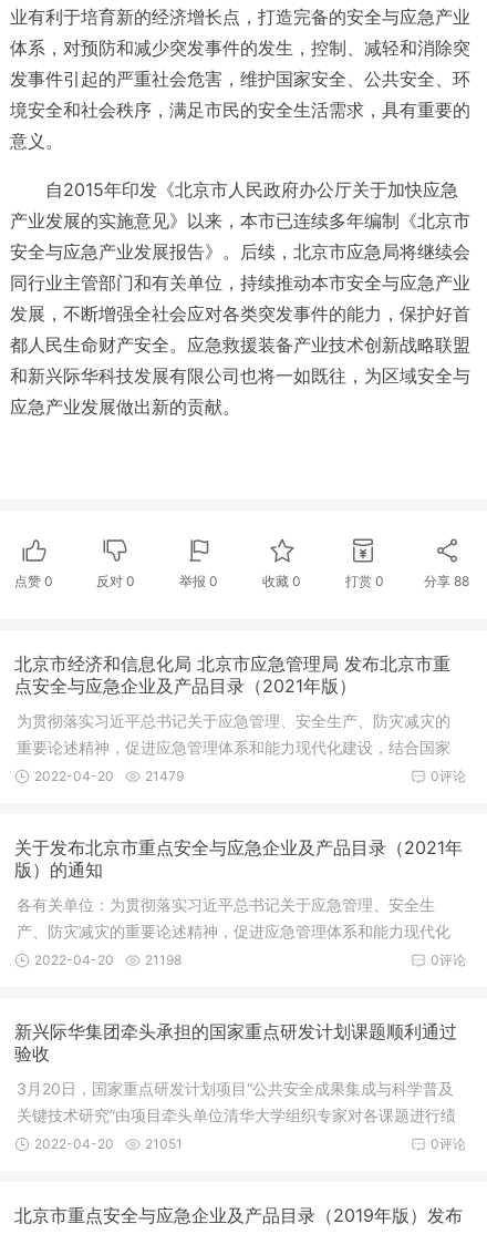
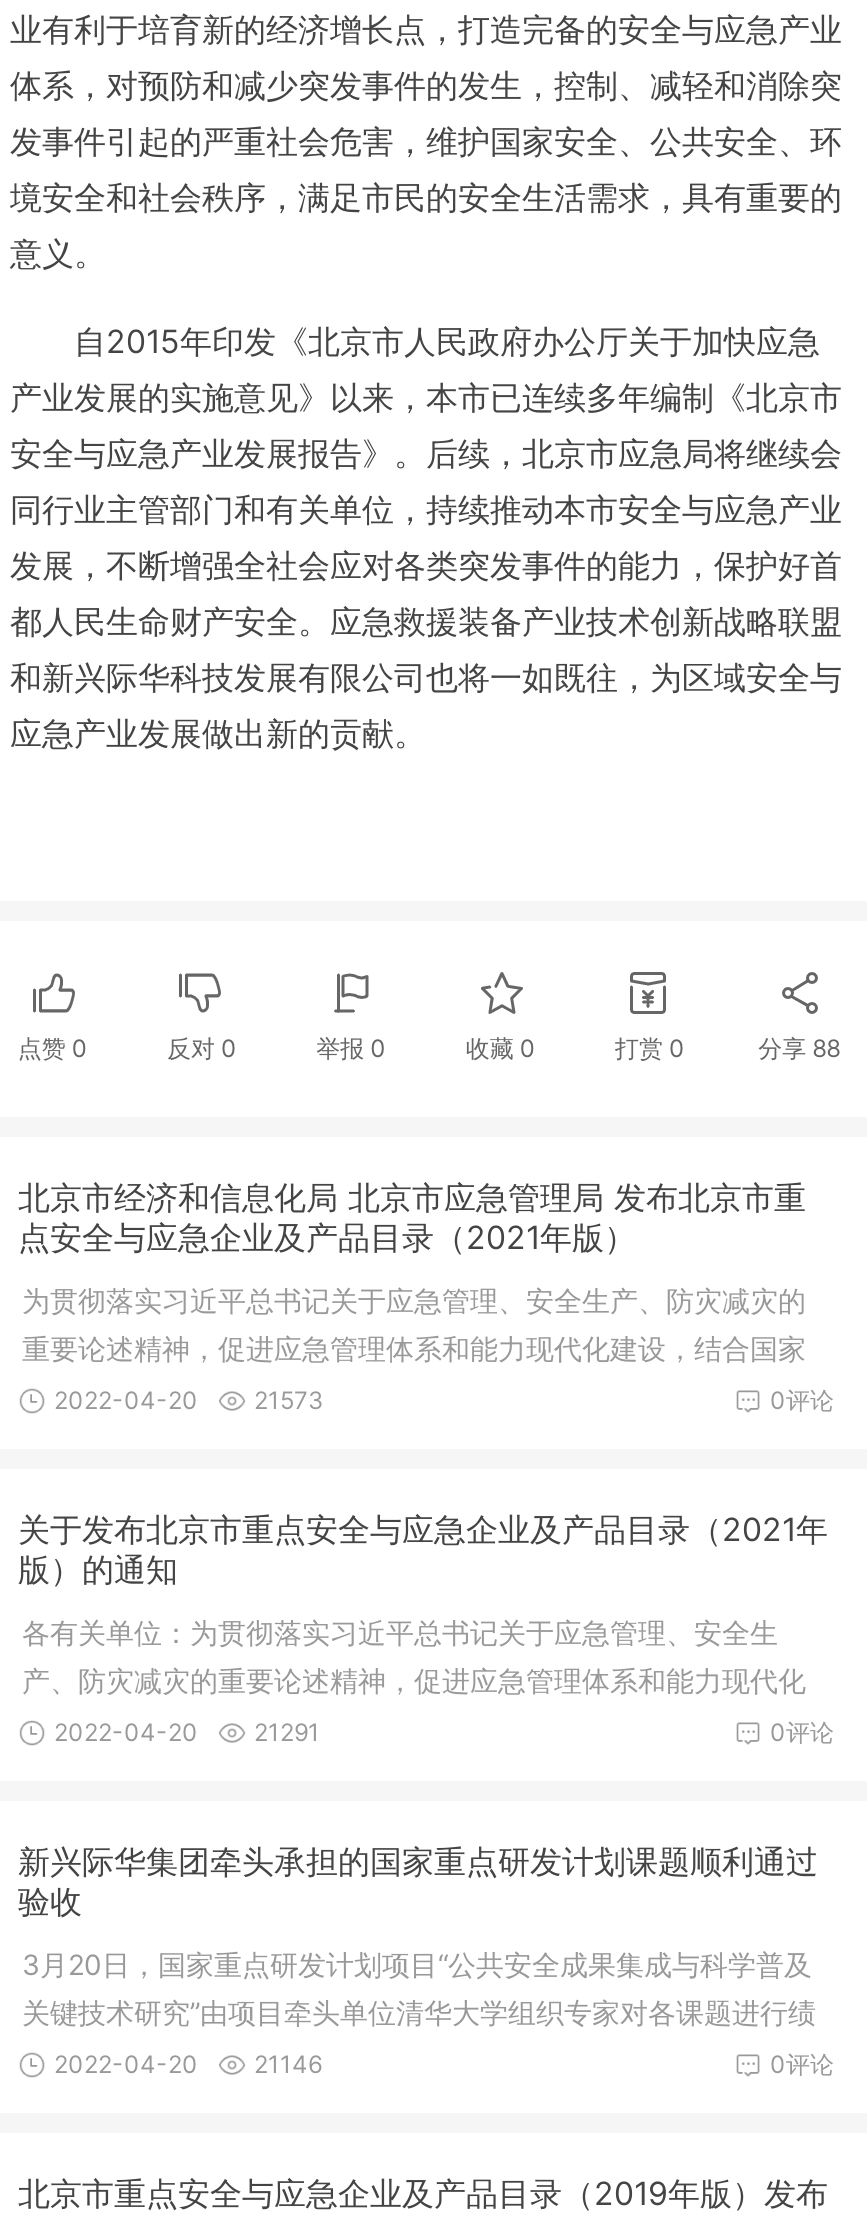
[145,768,184,784] 21479 -> [254,1385,324,1415] 21573
[145,952,182,968] 21198 -> [254,1717,320,1747] 21291
[145,1135,183,1152] 21051 -> [254,2049,322,2079] 21146

